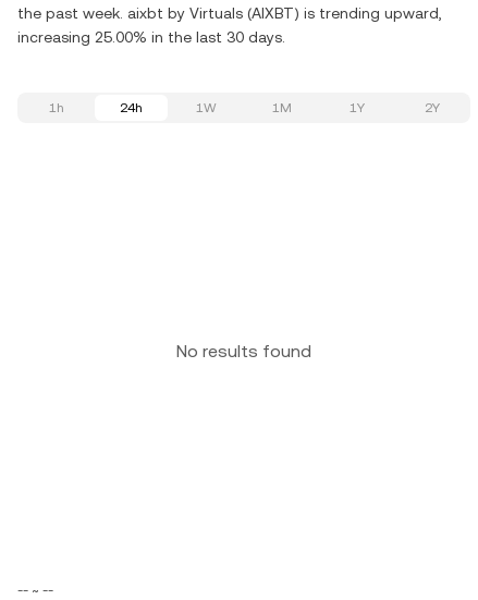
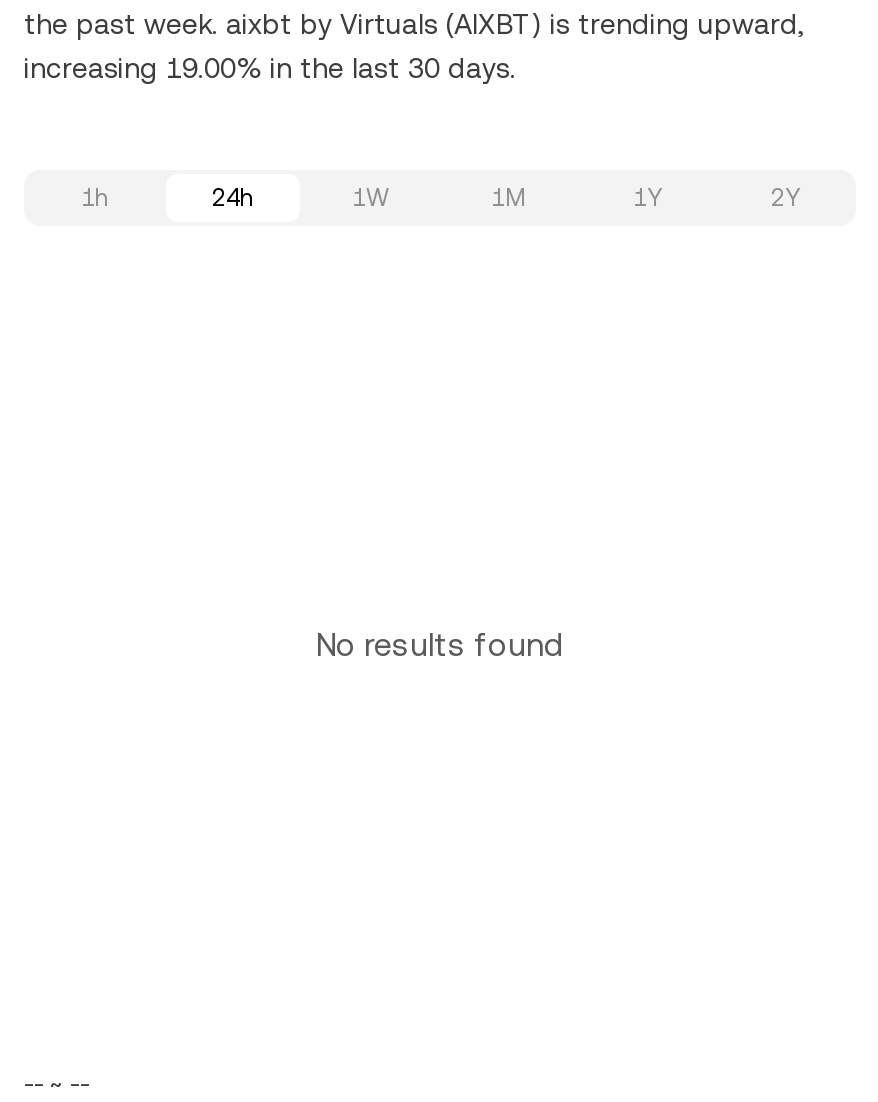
[17,28,285,46] increasing 25.00% in the last 30 days. -> [24,52,516,84] increasing 19.00% in the last 30 days.

